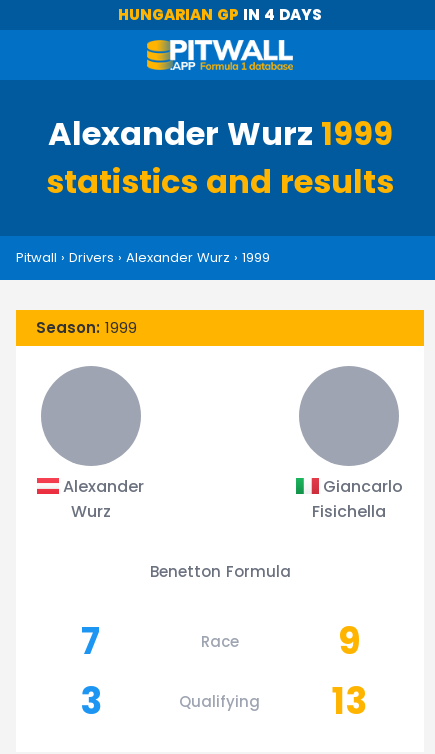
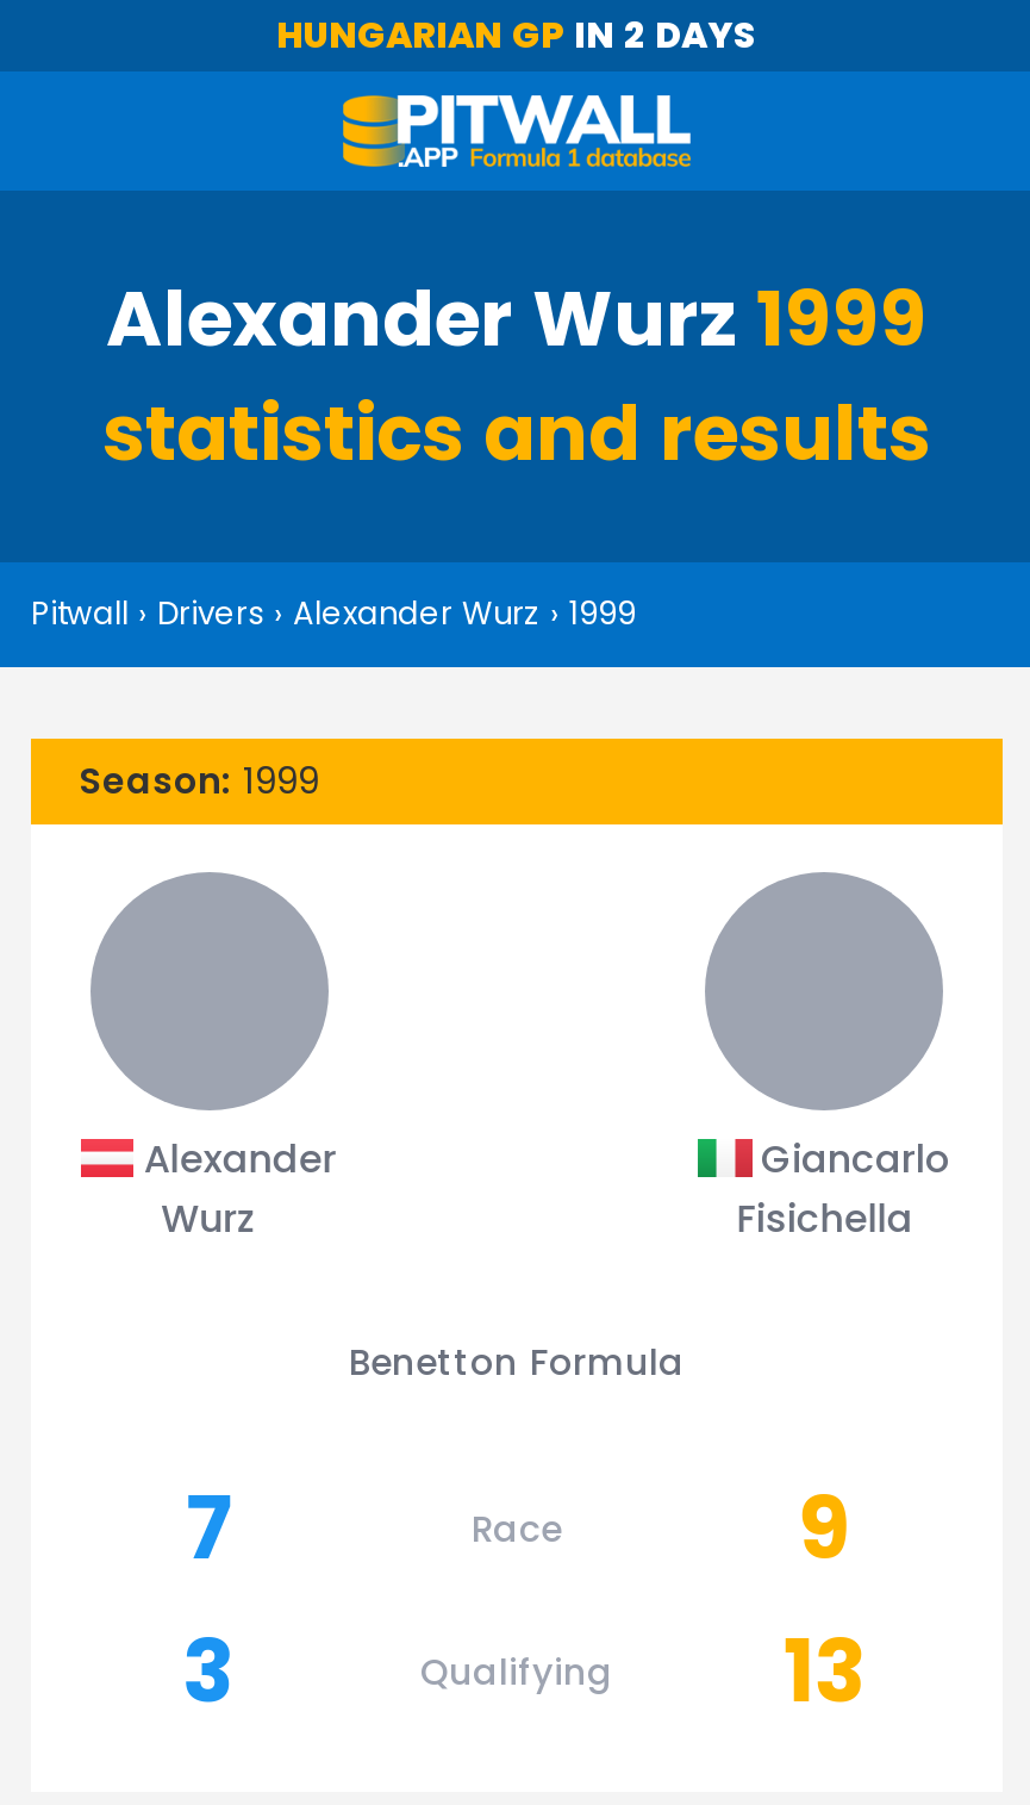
[118,4,322,25] HUNGARIAN GP IN 4 DAYS -> [276,10,757,60] HUNGARIAN GP IN 2 DAYS

